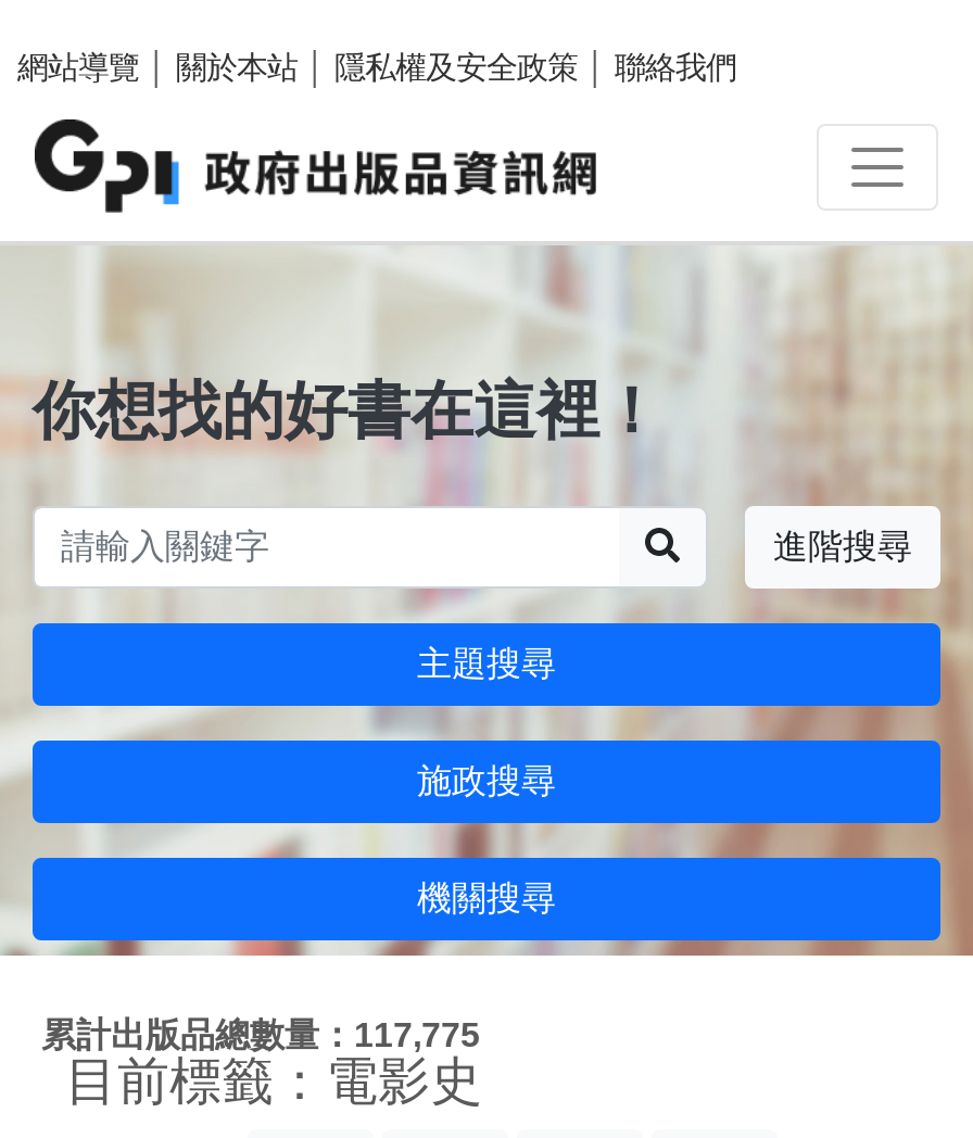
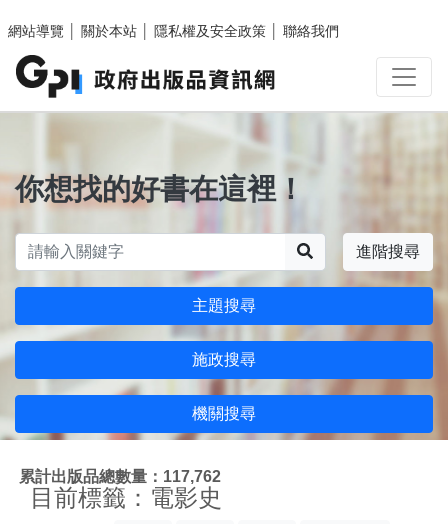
[41,1016,480,1052] 累計出版品總數量：117,775 -> [19,468,221,485] 累計出版品總數量：117,762

